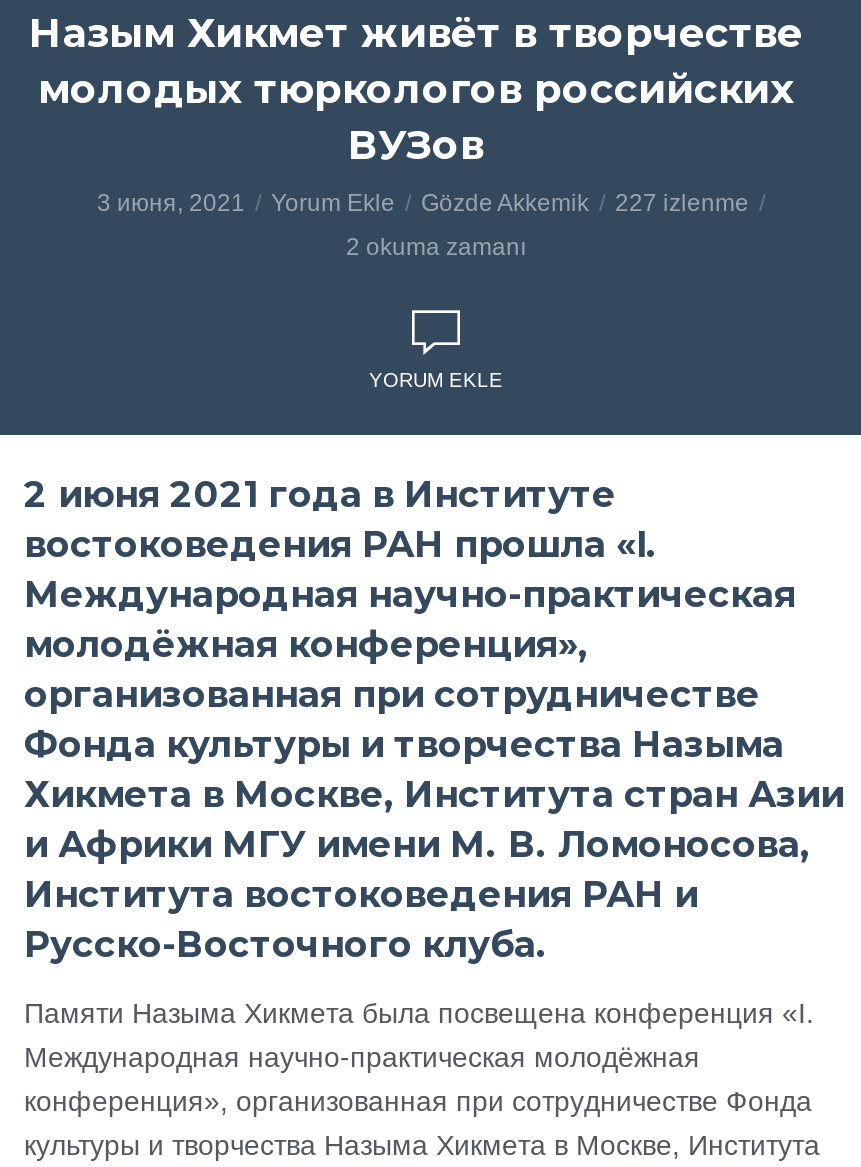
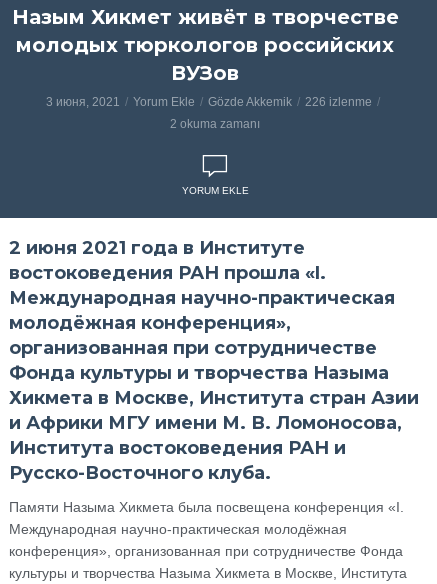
[615,189,749,217] 227 izlenme -> [304,95,371,109] 226 izlenme

